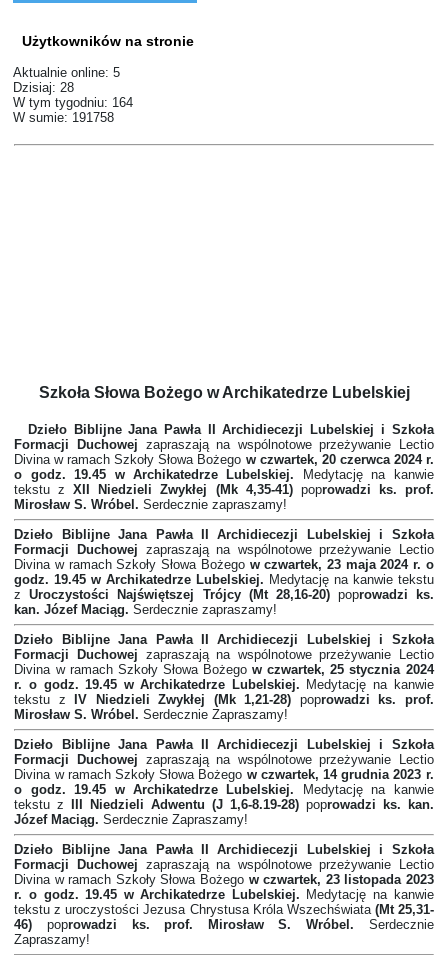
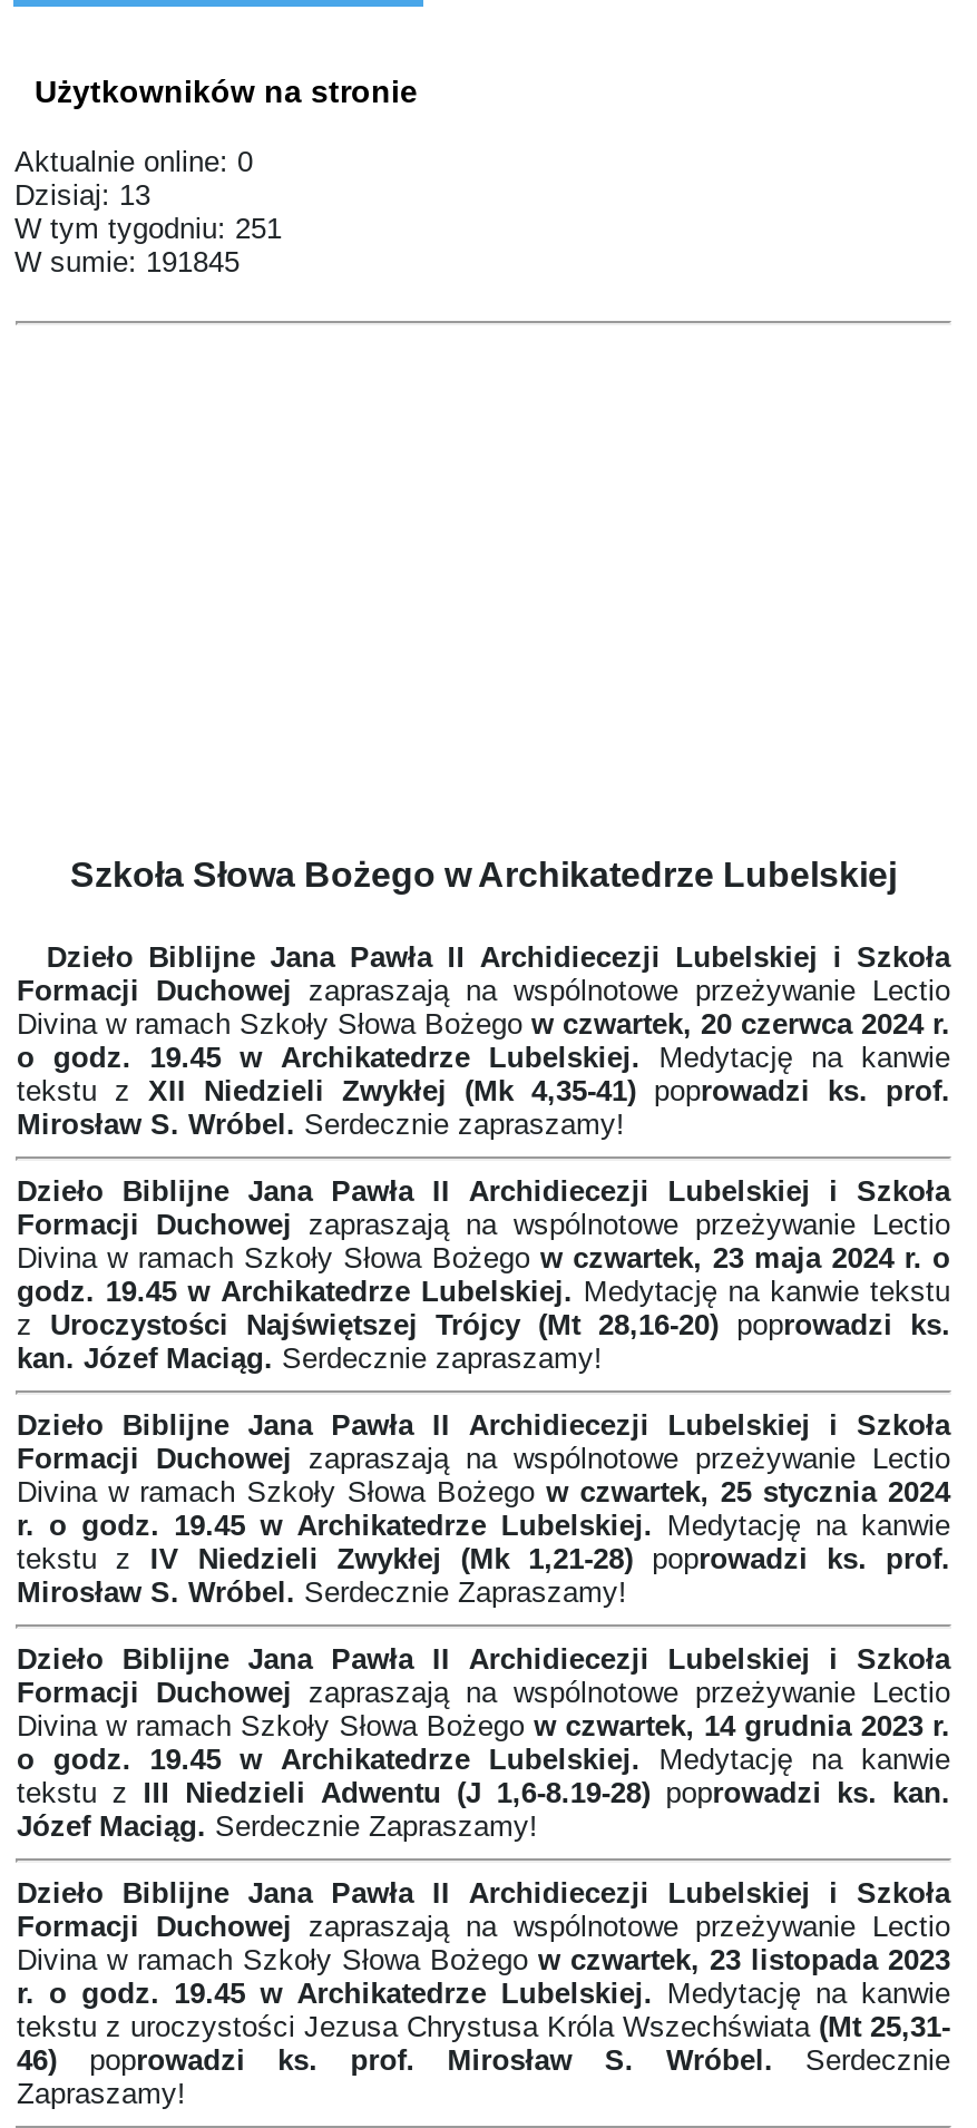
[13,65,120,80] Aktualnie online: 5 -> [14,145,253,179] Aktualnie online: 0
[13,80,74,95] Dzisiaj: 28 -> [14,179,150,212] Dzisiaj: 13
[13,95,133,110] W tym tygodniu: 164 -> [14,212,282,246] W tym tygodniu: 251
[13,110,114,125] W sumie: 191758 -> [14,246,240,279] W sumie: 191845

